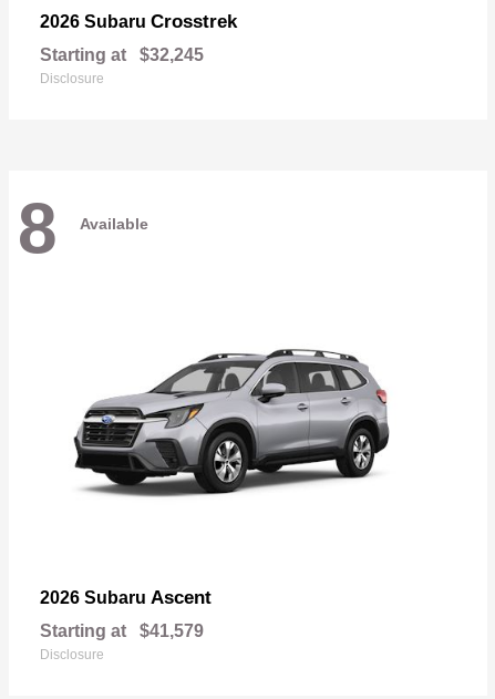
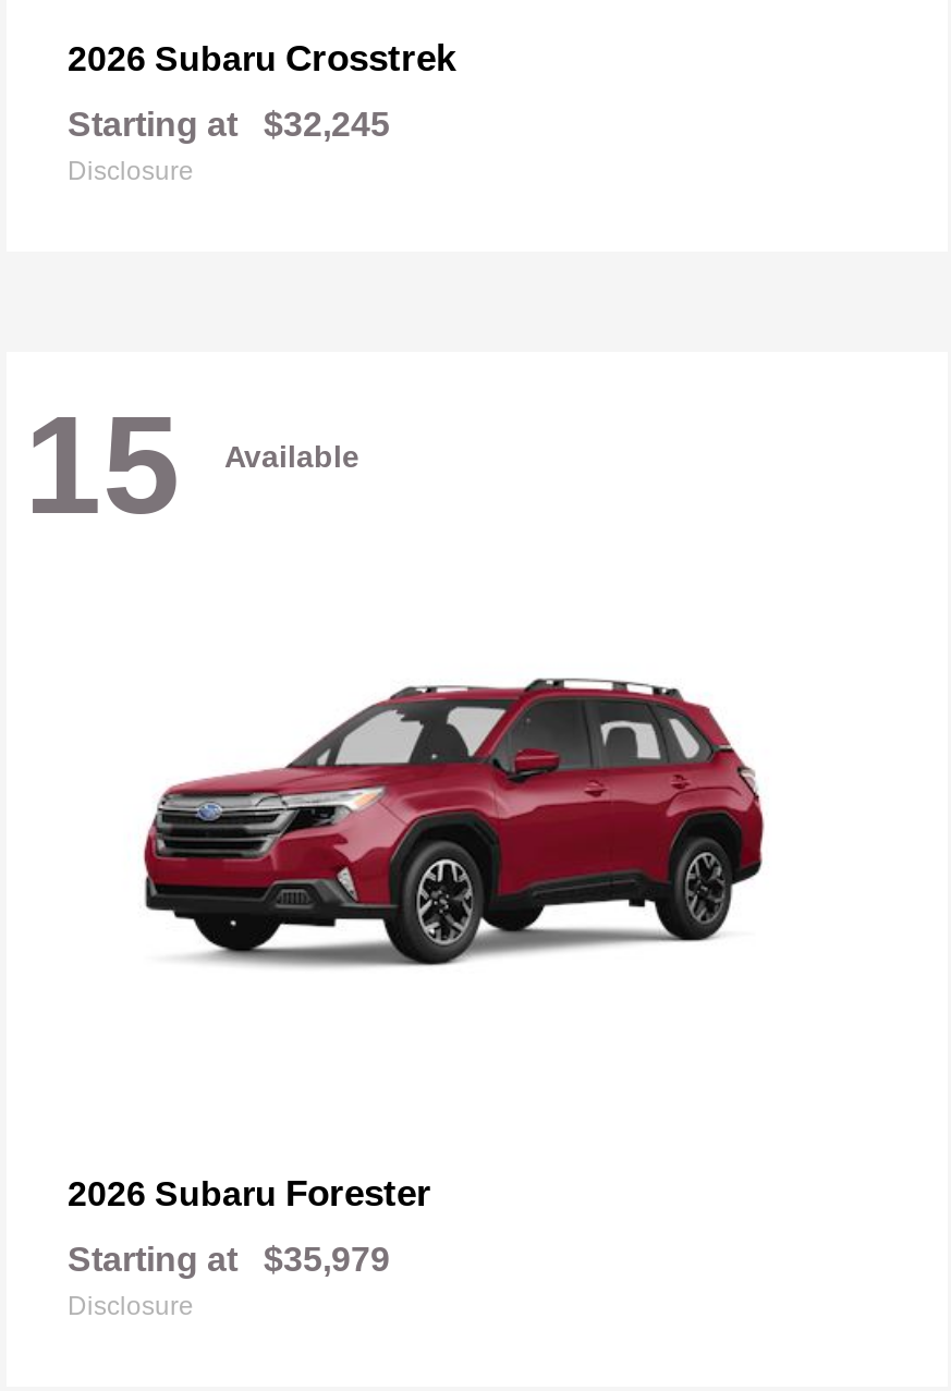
[18,188,148,268] 8 Available -> [24,387,359,544] 15 Available
[73,337,394,497] [image] -> [135,676,767,992] [image]
[40,588,212,609] 2026 Subaru Ascent -> [68,1172,431,1213] 2026 Subaru Forester
[40,622,204,641] Starting at $41,579 -> [68,1239,390,1276] Starting at $35,979

